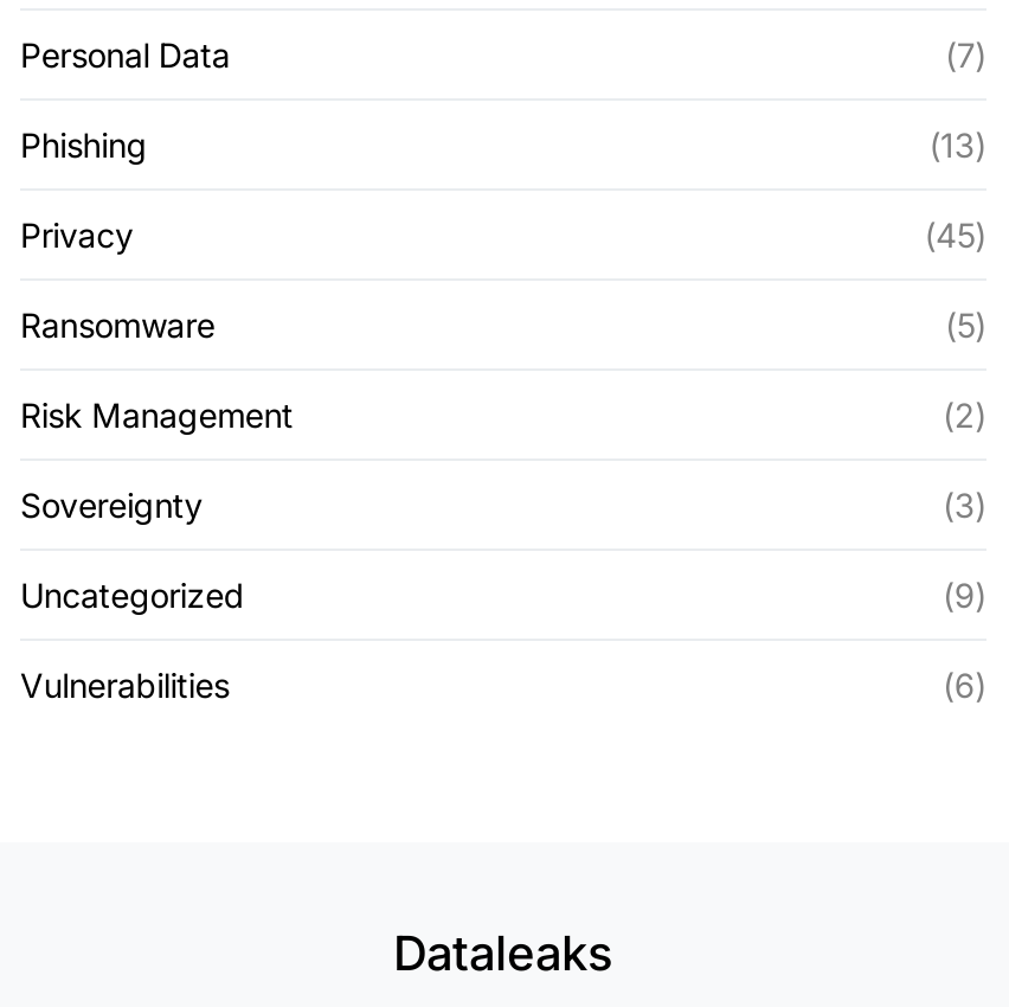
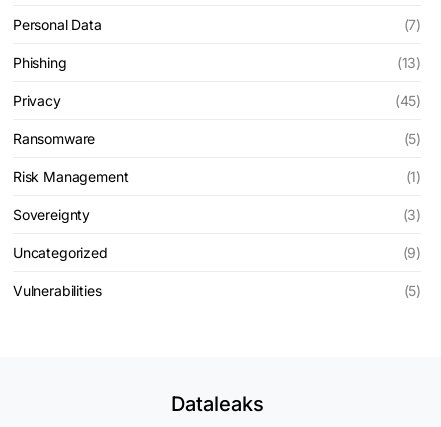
[943,395,986,435] (2) -> [405,168,421,185] (1)
[943,665,986,705] (6) -> [403,282,421,299] (5)

